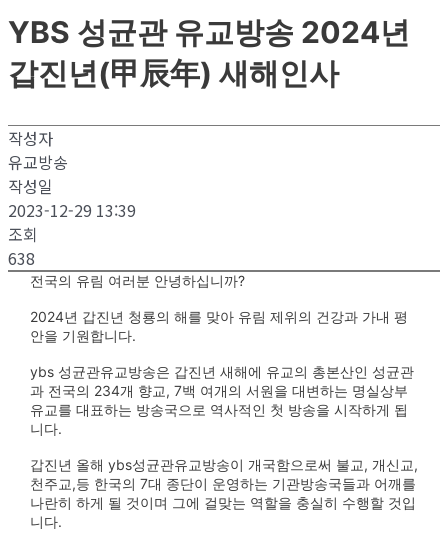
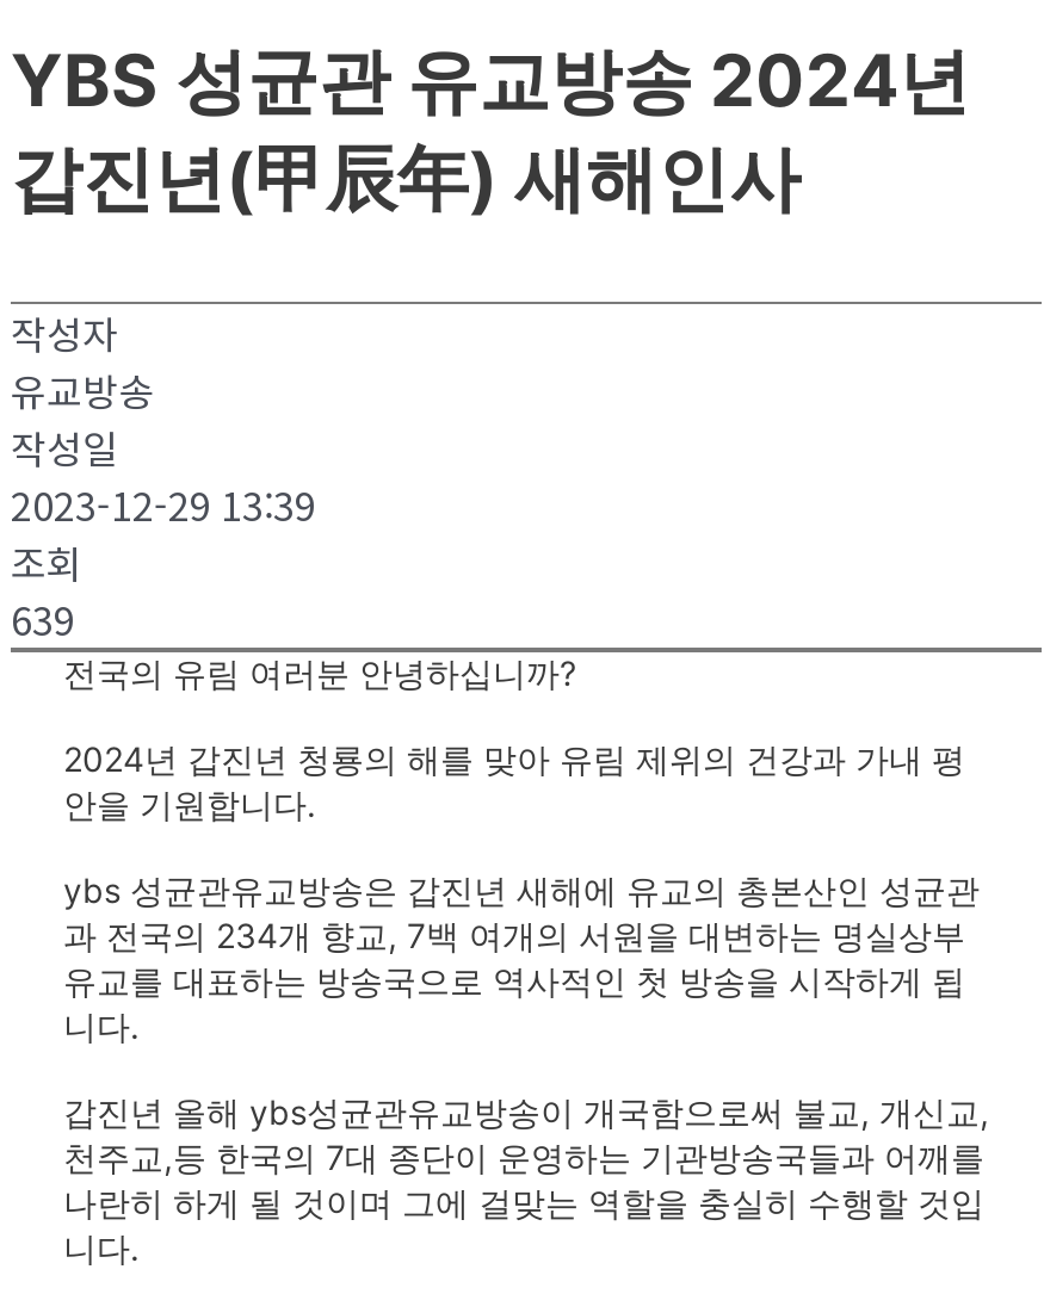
[8,246,35,270] 638 -> [11,591,75,648] 639

